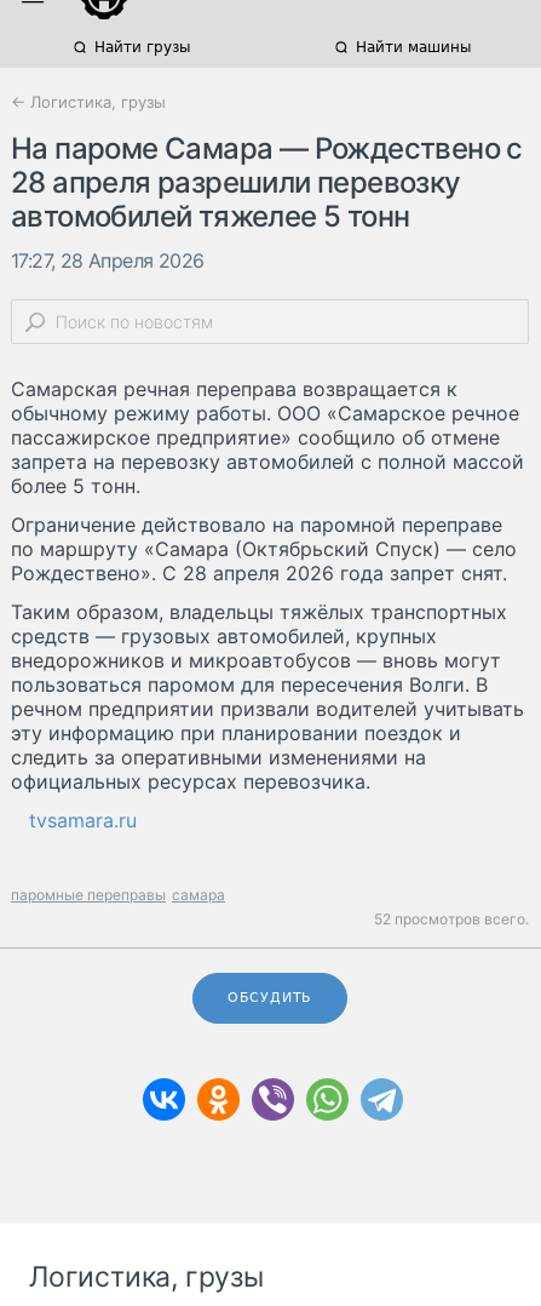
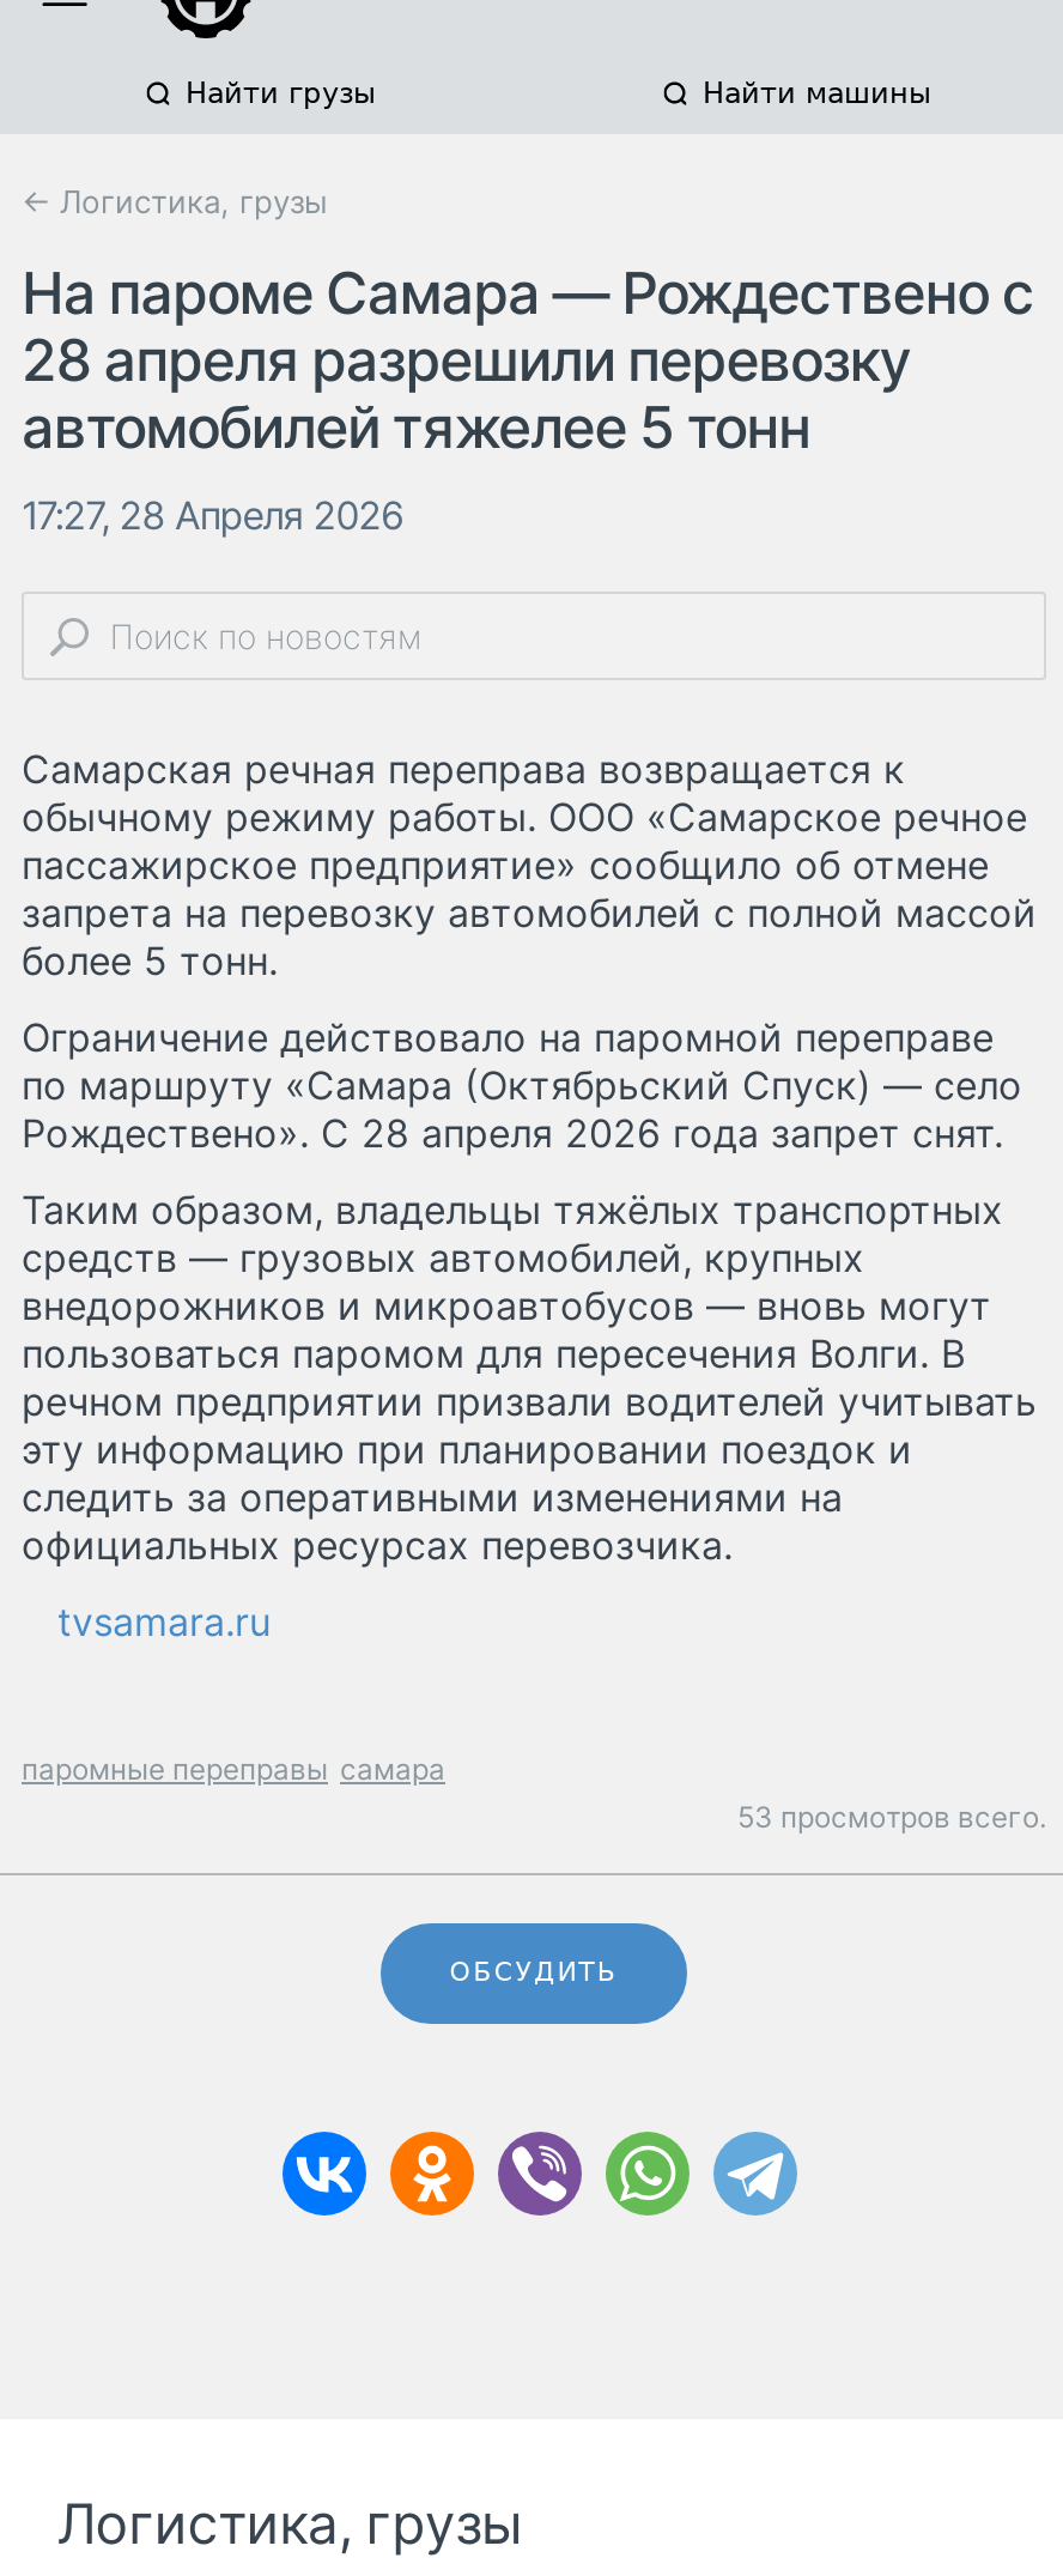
[374,910,529,928] 52 просмотров всего. -> [737,1799,1046,1835] 53 просмотров всего.

